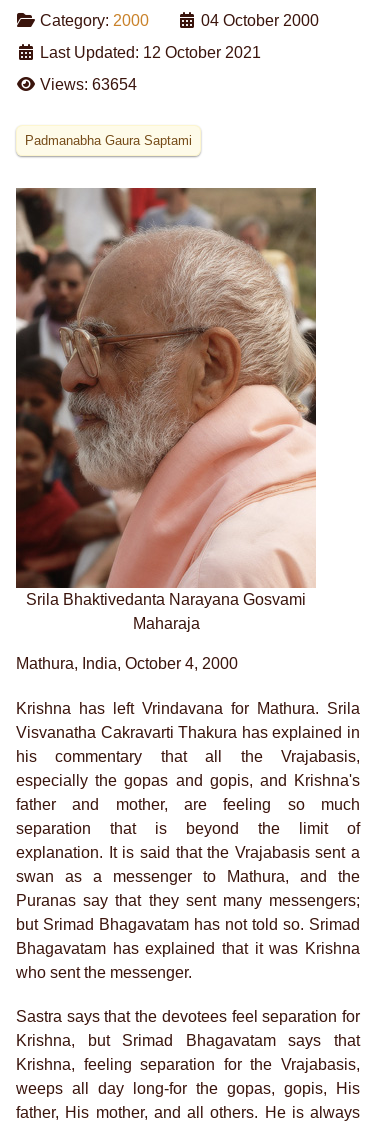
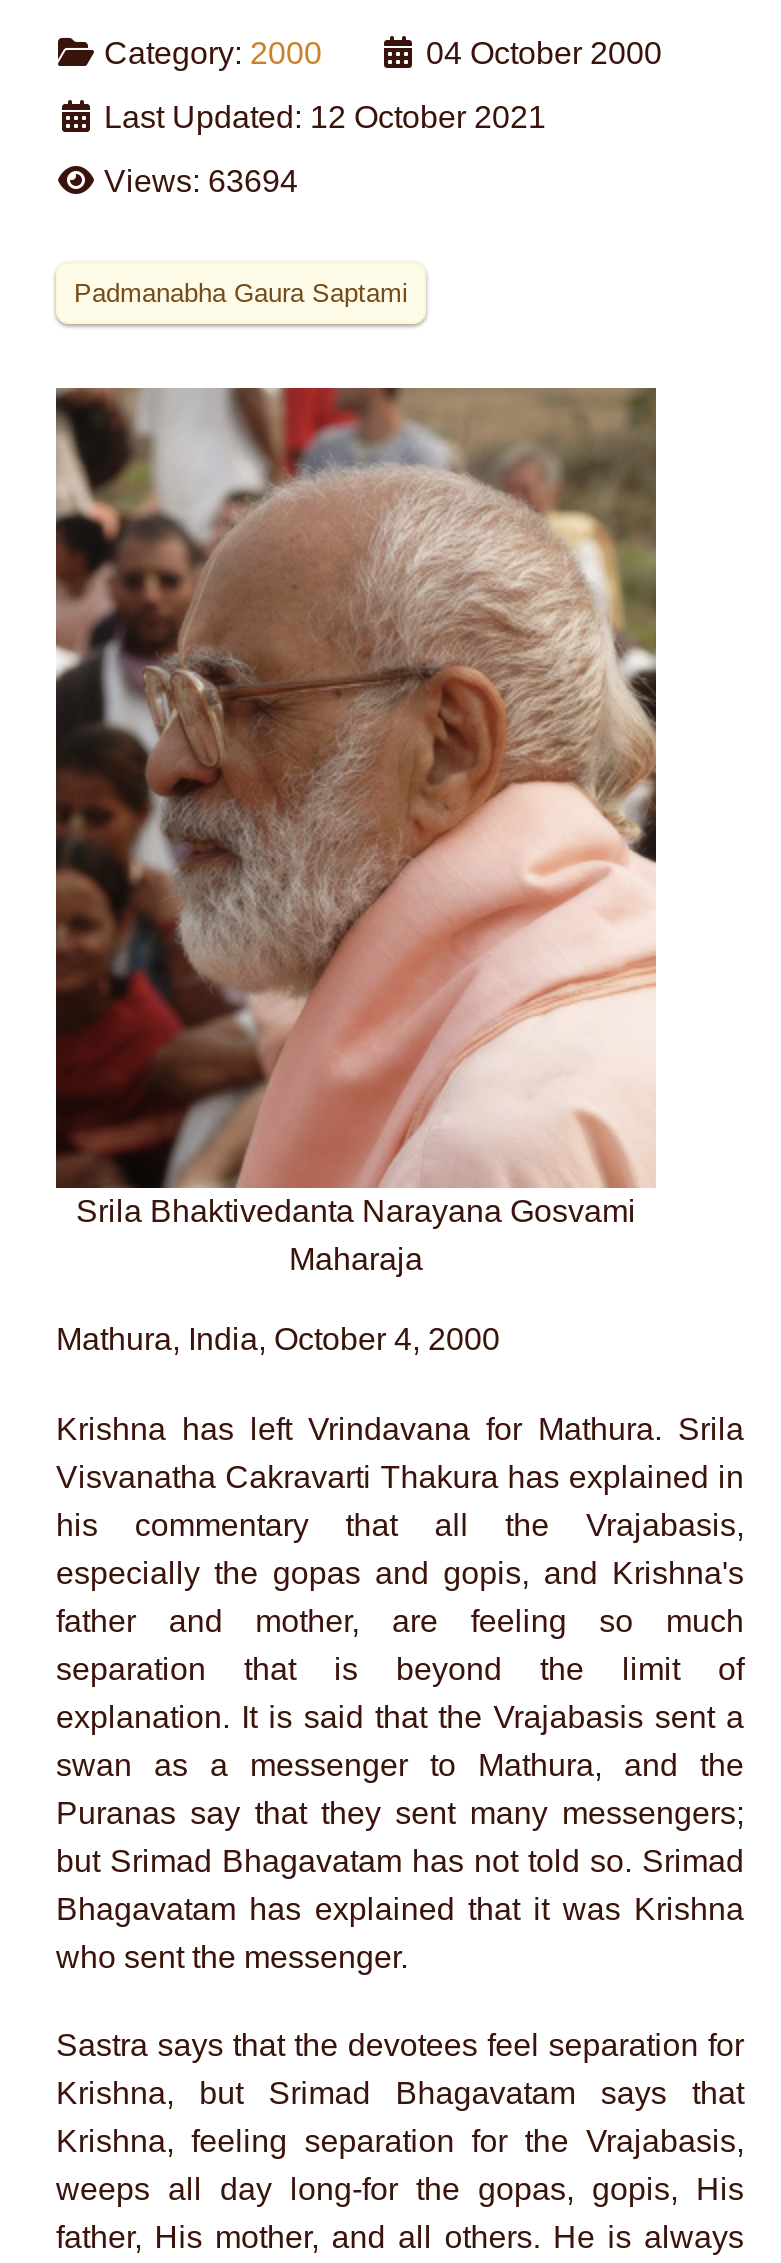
[40,76,137,93] Views: 63654 -> [104,164,298,198] Views: 63694

